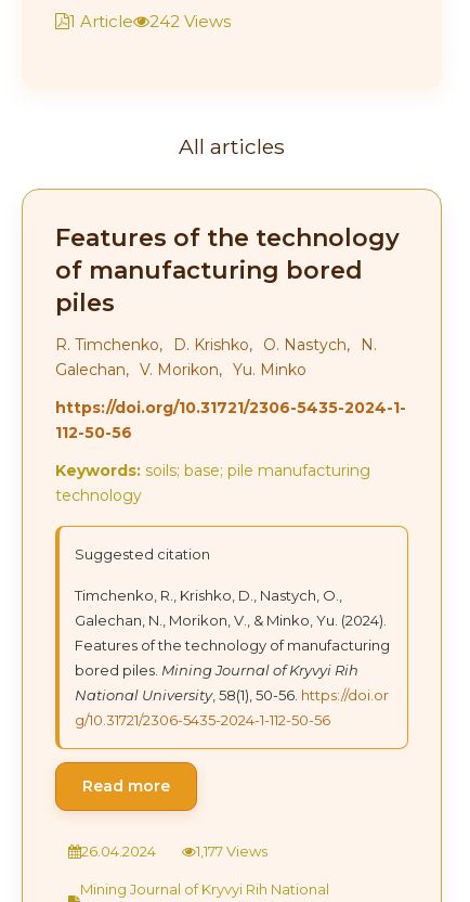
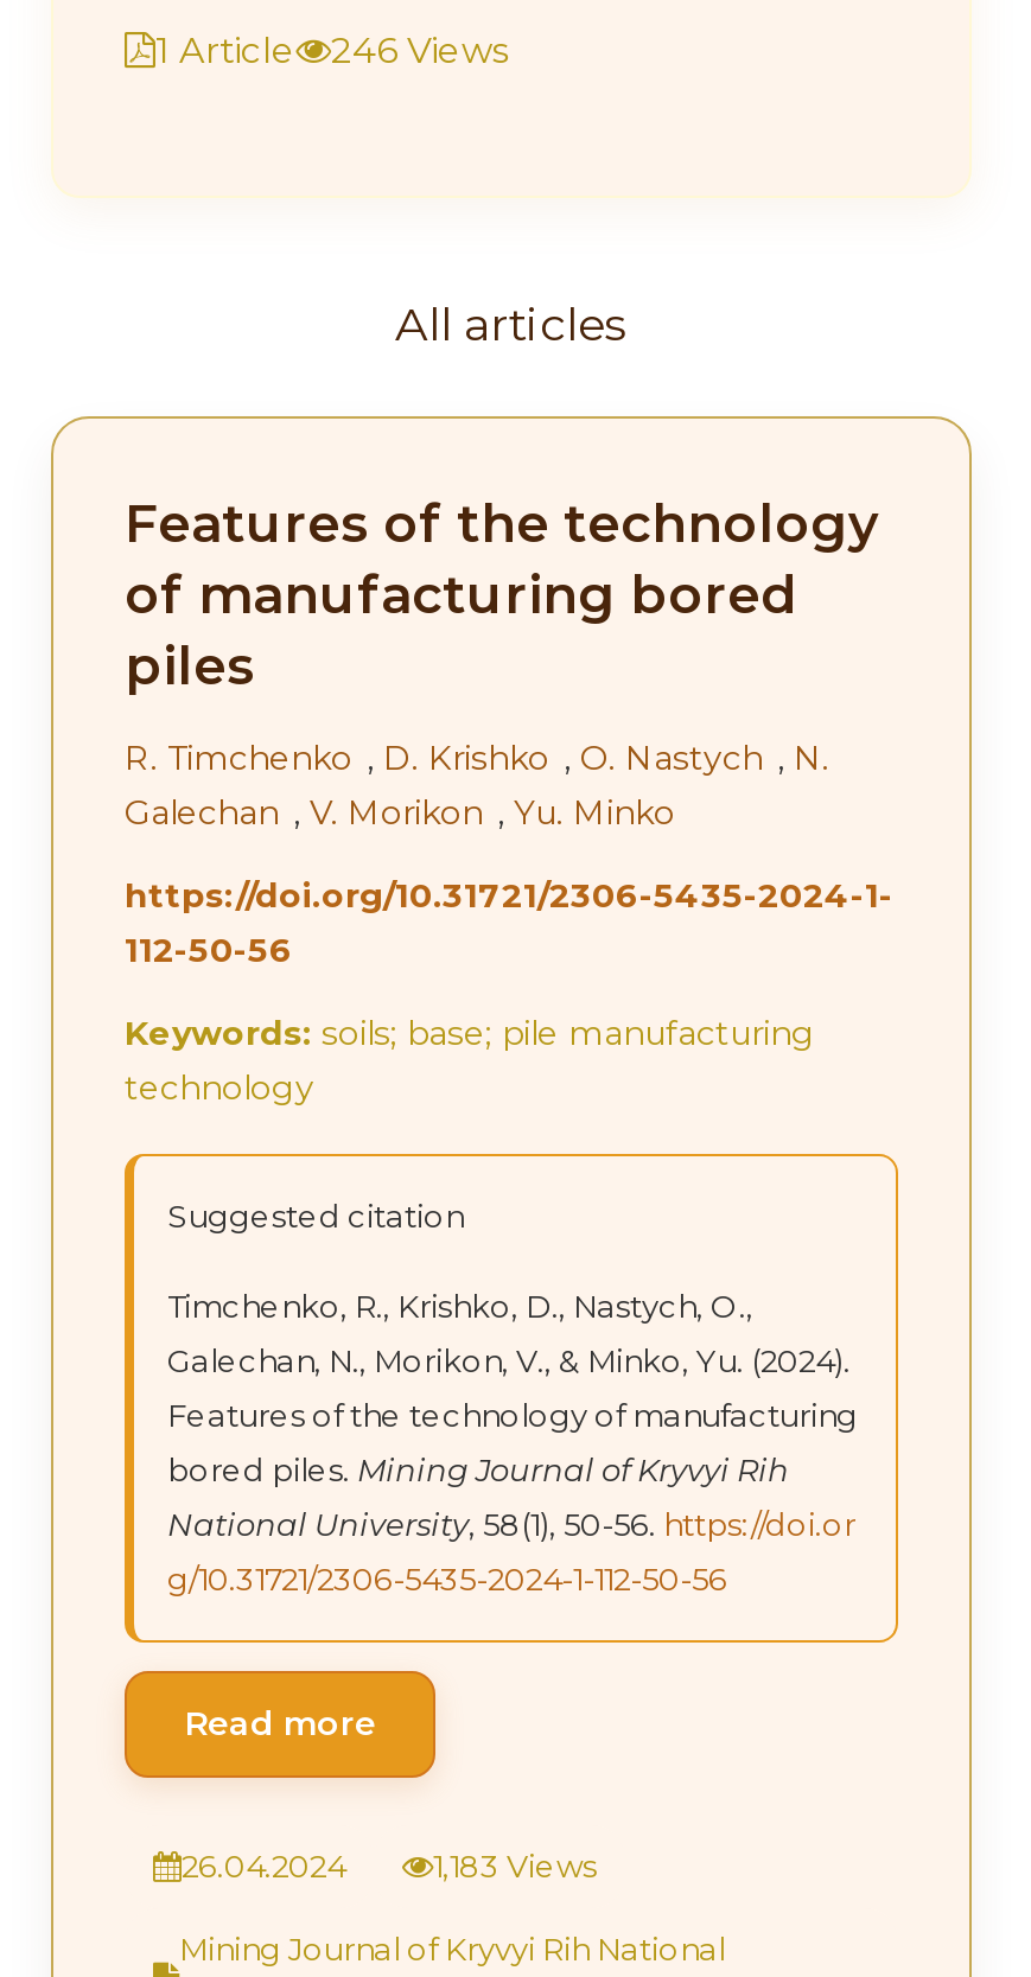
[149,11,231,31] 242 Views -> [331,27,509,72] 246 Views
[196,842,267,860] 1,177 Views -> [433,1847,597,1884] 1,183 Views

